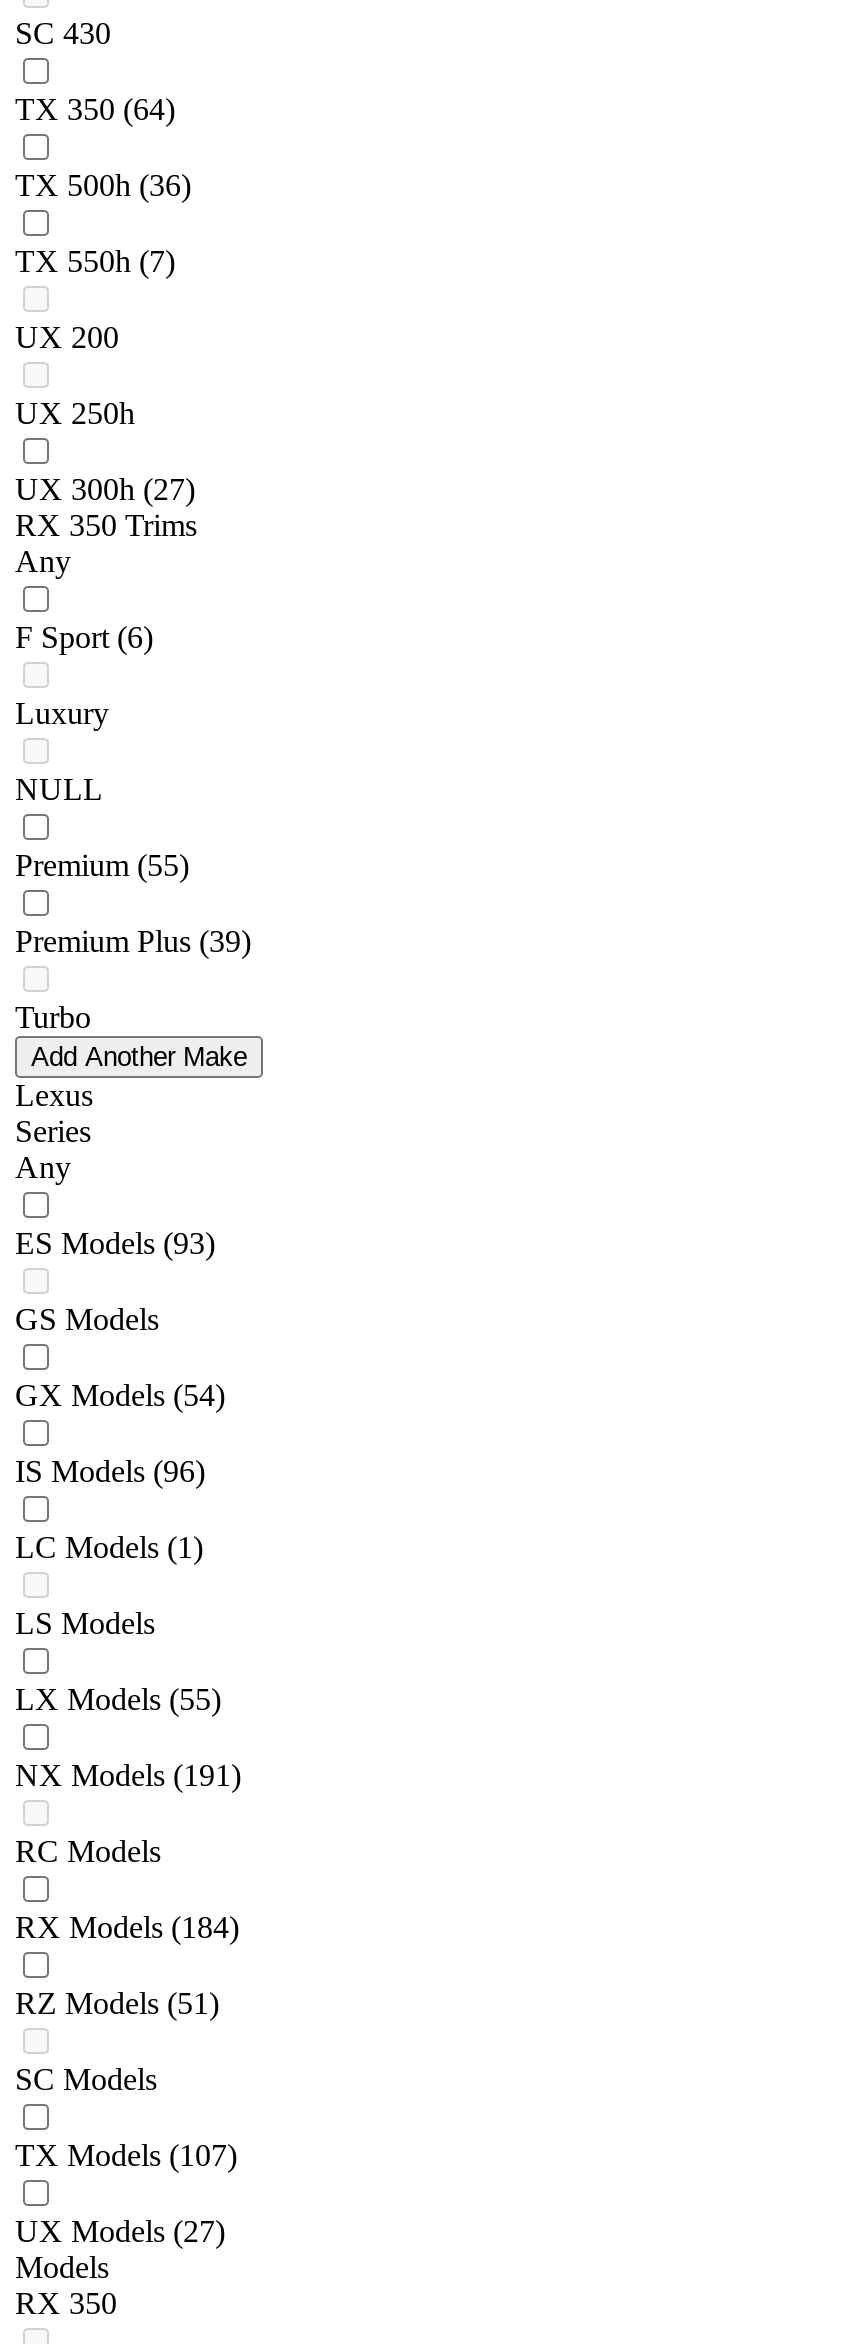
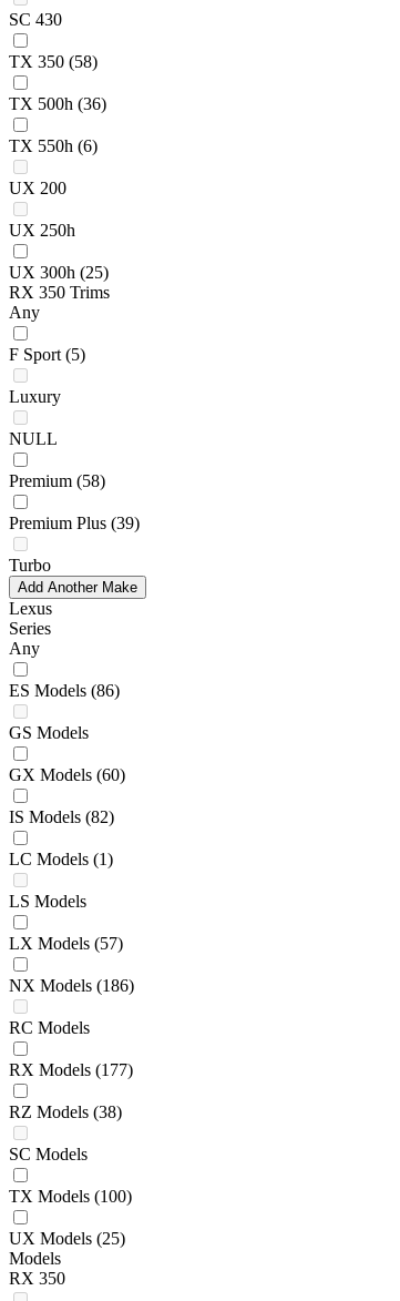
[15,93,175,127] TX 350 (64) -> [9,53,98,71] TX 350 (58)
[15,245,175,279] TX 550h (7) -> [9,137,98,156] TX 550h (6)
[15,473,195,507] UX 300h (27) -> [9,263,109,282] UX 300h (25)
[15,621,153,655] F Sport (6) -> [9,345,85,364] F Sport (5)
[15,849,189,883] Premium (55) -> [9,472,105,491] Premium (58)
[15,1227,215,1261] ES Models (93) -> [9,681,120,700] ES Models (86)
[15,1379,225,1413] GX Models (54) -> [9,766,125,785] GX Models (60)
[15,1455,205,1489] IS Models (96) -> [9,808,114,827] IS Models (82)
[15,1683,221,1717] LX Models (55) -> [9,934,123,953] LX Models (57)
[15,1759,241,1793] NX Models (191) -> [9,976,134,995] NX Models (186)
[15,1911,239,1945] RX Models (184) -> [9,1061,133,1080] RX Models (177)
[15,1987,219,2021] RZ Models (51) -> [9,1103,122,1122] RZ Models (38)
[15,2139,237,2173] TX Models (107) -> [9,1187,132,1206] TX Models (100)
[15,2215,225,2249] UX Models (27) -> [9,1229,125,1248] UX Models (25)

